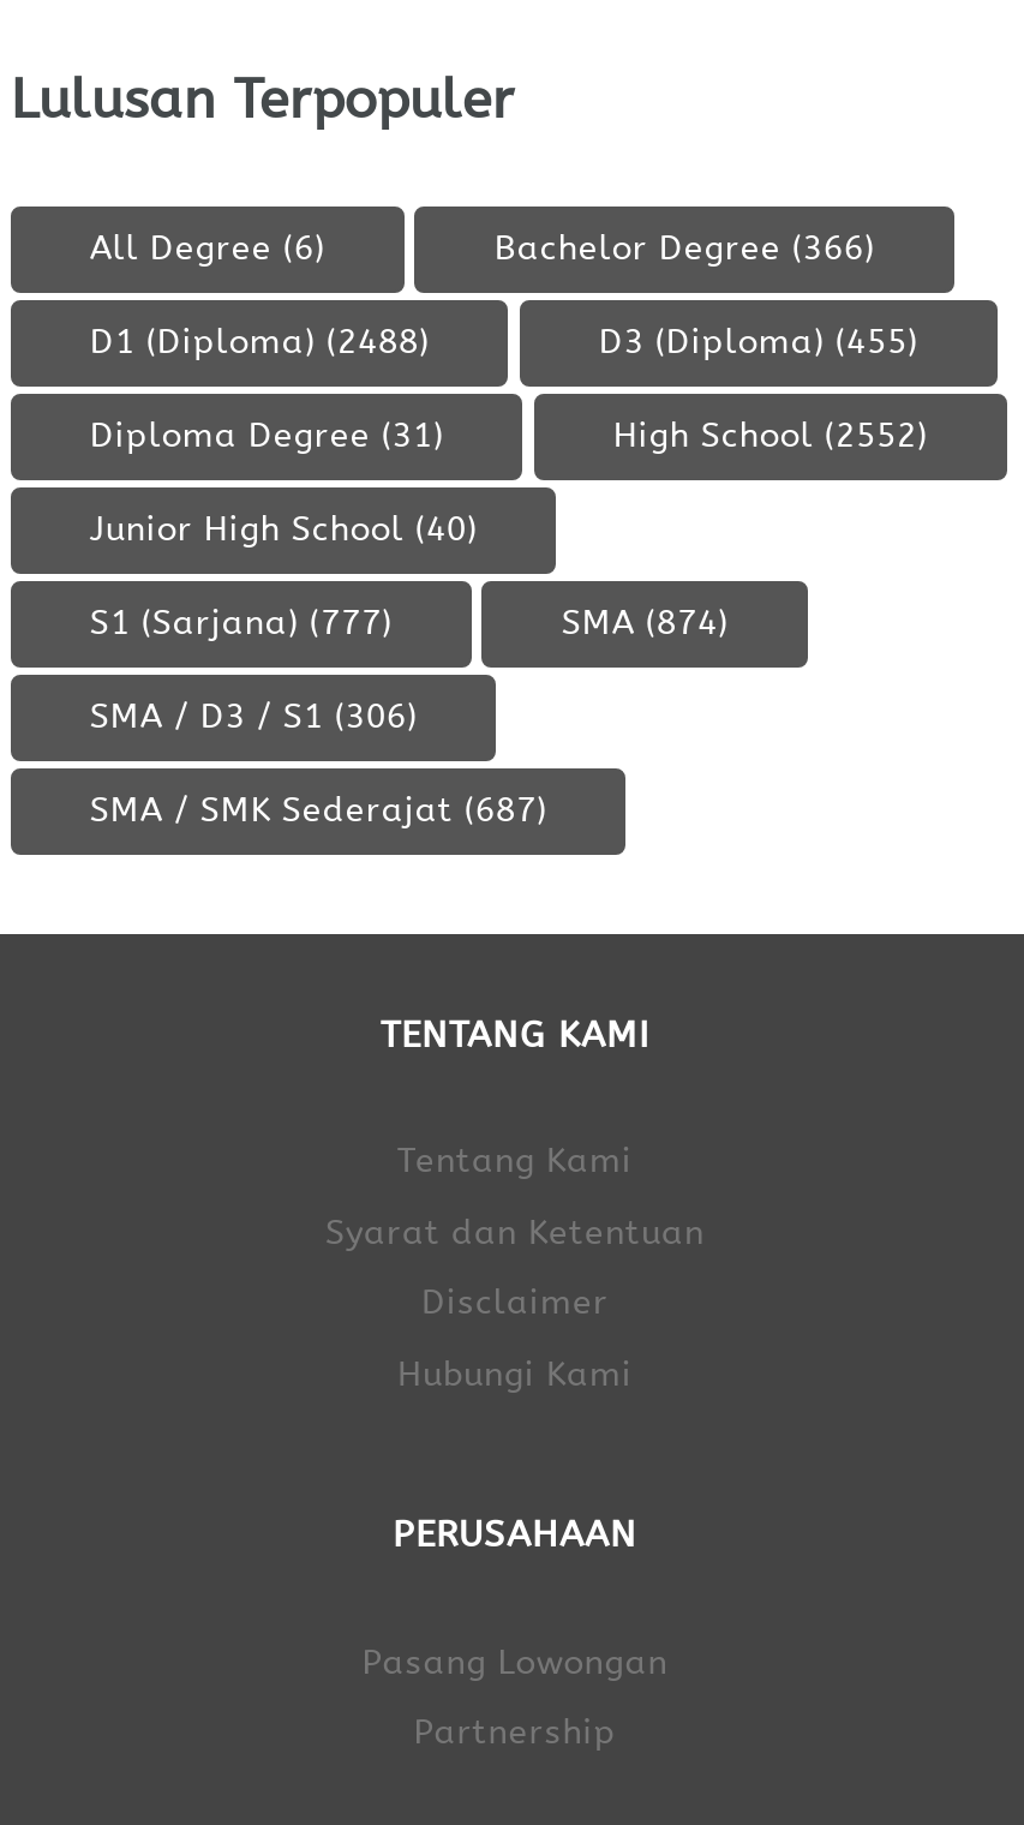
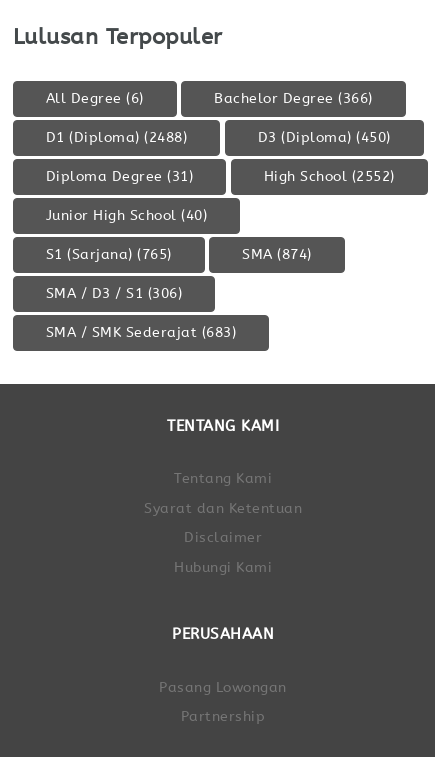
[599,322,918,363] D3 (Diploma) (455) -> [258,129,391,146] D3 (Diploma) (450)
[90,603,392,644] S1 (Sarjana) (777) -> [46,246,172,263] S1 (Sarjana) (765)
[90,790,547,831] SMA / SMK Sederajat (687) -> [46,324,236,341] SMA / SMK Sederajat (683)

